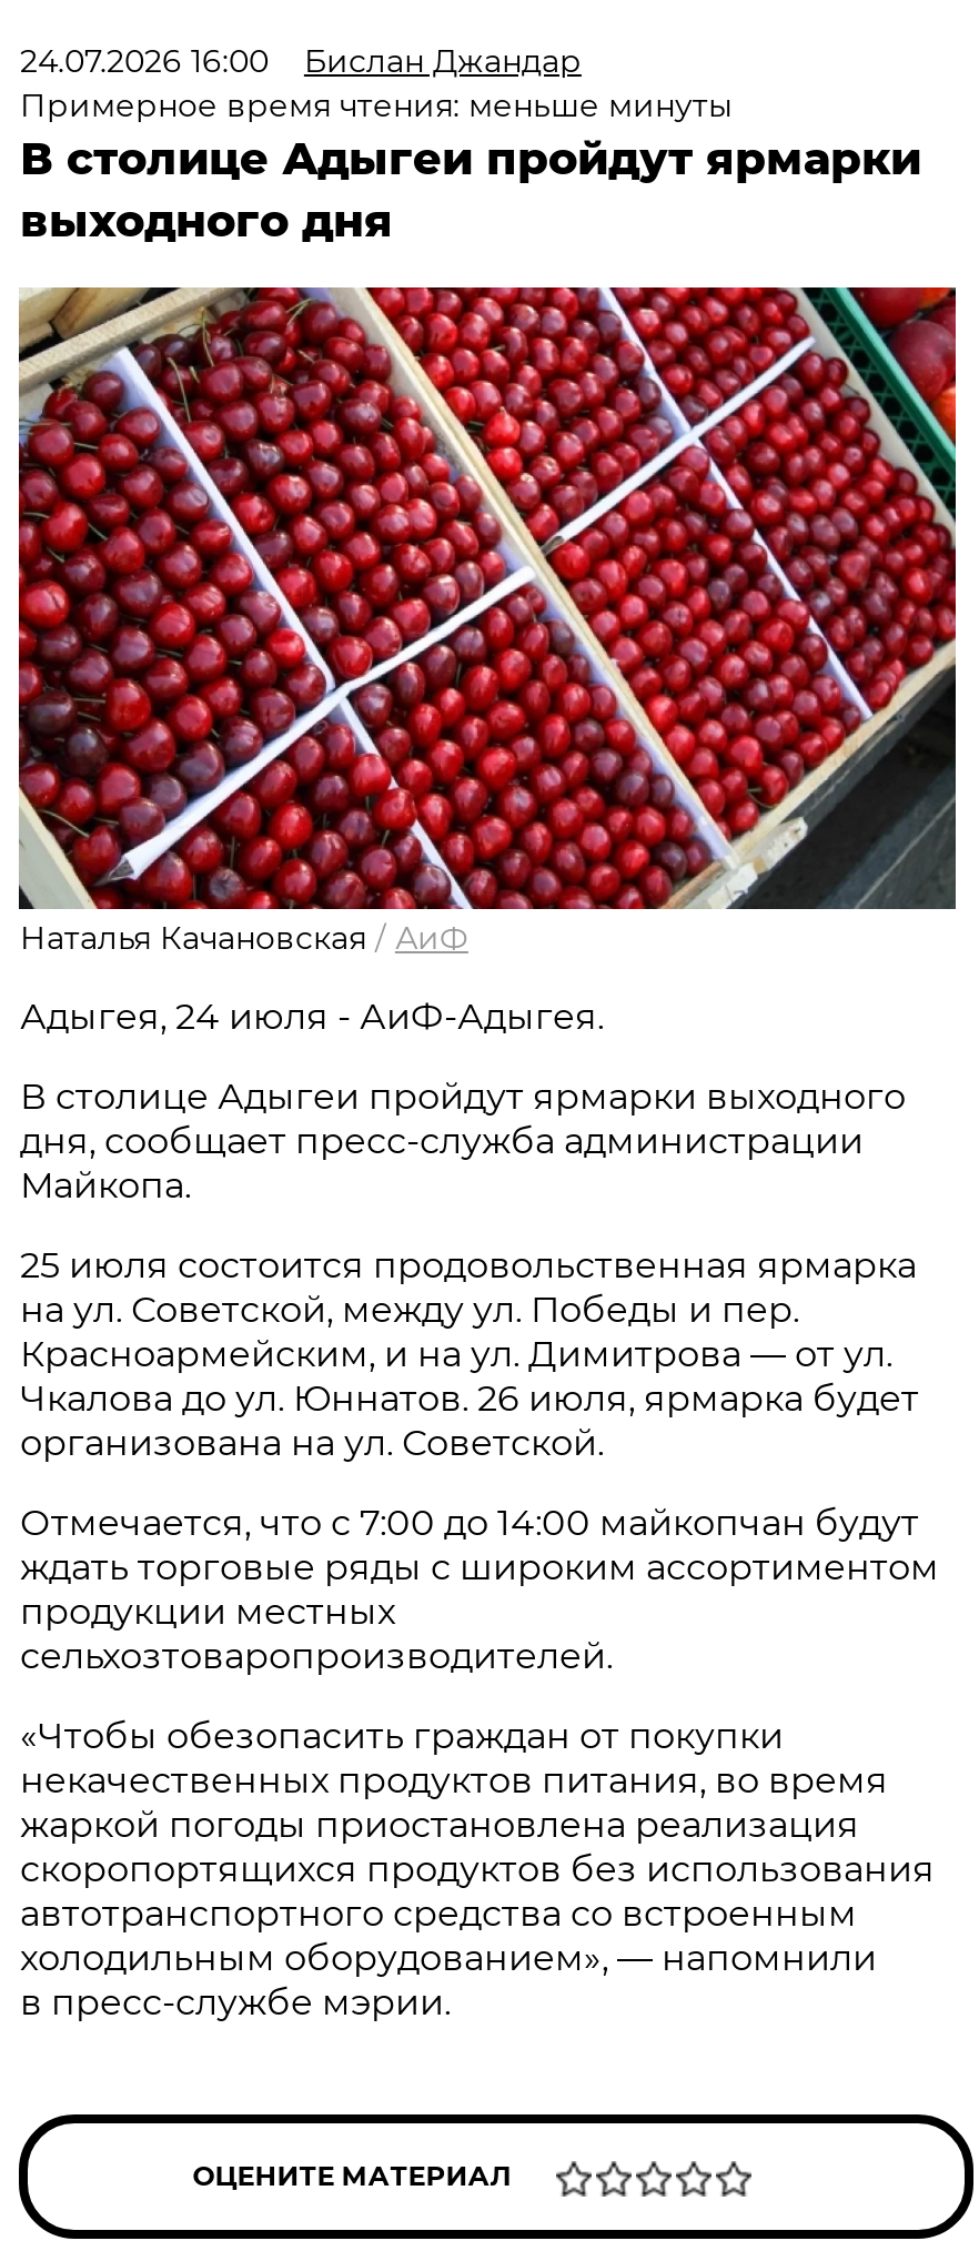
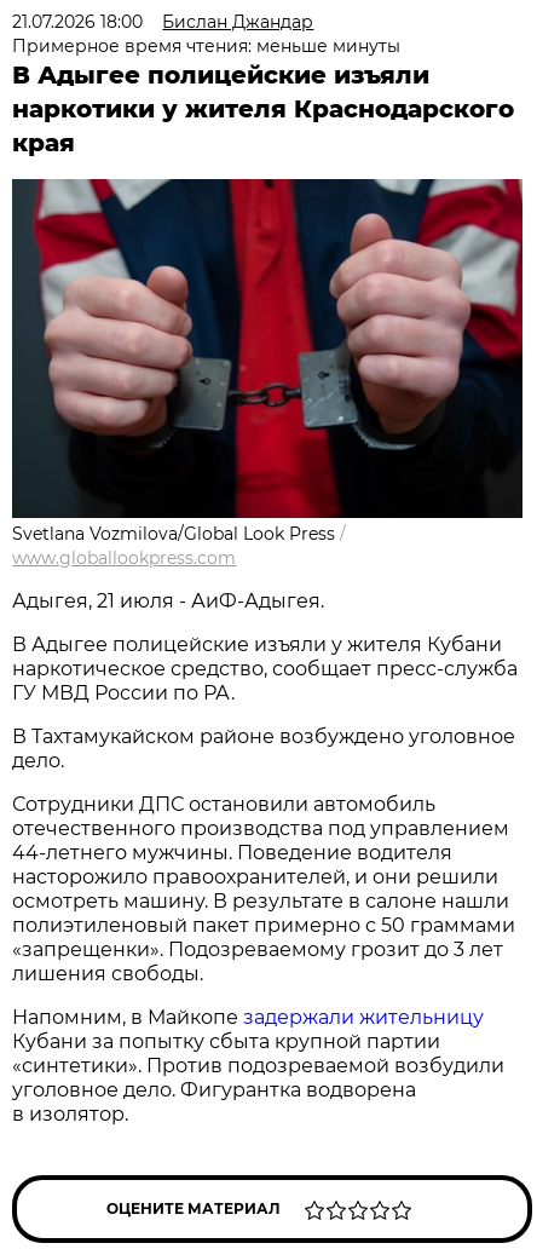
[20,41,581,81] 24.07.2026 16:00 Бислан Джандар -> [13,11,314,33] 21.07.2026 18:00 Бислан Джандар
[20,132,921,247] В столице Адыгеи пройдут ярмарки | выходного дня -> [13,60,515,157] В Адыгее полицейские изъяли | наркотики у жителя Краснодарского | края
[17,285,958,958] [image] | Наталья Качановская / АиФ -> [11,178,524,569] [image] | Svetlana Vozmilova/Global Look Press / | www.globallookpress.com
[20,995,604,1038] Адыгея, 24 июля - АиФ-Адыгея. -> [13,589,325,612] Адыгея, 21 июля - АиФ-Адыгея.
[20,1075,906,1206] В столице Адыгеи пройдут ярмарки выходного | дня, сообщает пресс-служба администрации | Майкопа. -> [13,633,518,704] В Адыгее полицейские изъяли у жителя Кубани | наркотическое средство, сообщает пресс-служба | ГУ МВД России по РА.
[20,1244,919,1464] 25 июля состоится продовольственная ярмарка | на ул. Советской, между ул. Победы и пер. | Красноармейским, и на ул. Димитрова — от ул. | Чкалова до ул. Юннатов. 26 июля, ярмарка будет | организована на ул. Советской. -> [13,725,516,772] В Тахтамукайском районе возбуждено уголовное | дело.
[20,1502,939,1677] Отмечается, что с 7:00 до 14:00 майкопчан будут | ждать торговые ряды с широким ассортиментом | продукции местных | сельхозтоваропроизводителей. -> [13,793,516,985] Сотрудники ДПС остановили автомобиль | отечественного производства под управлением | 44-летнего мужчины. Поведение водителя | насторожило правоохранителей, и они решили | осмотреть машину. В результате в салоне нашли | полиэтиленовый пакет примерно с 50 граммами | «запрещенки». Подозреваемому грозит до 3 лет | лишения свободы.
[20,1715,934,2023] «Чтобы обезопасить граждан от покупки | некачественных продуктов питания, во время | жаркой погоды приостановлена реализация | скоропортящихся продуктов без использования | автотранспортного средства со встроенным | холодильным оборудованием», — напомнили | в пресс-службе мэрии. -> [13,1006,505,1125] Напомним, в Майкопе задержали жительницу | Кубани за попытку сбыта крупной партии | «синтетики». Против подозреваемой возбудили | уголовное дело. Фигурантка водворена | в изолятор.

